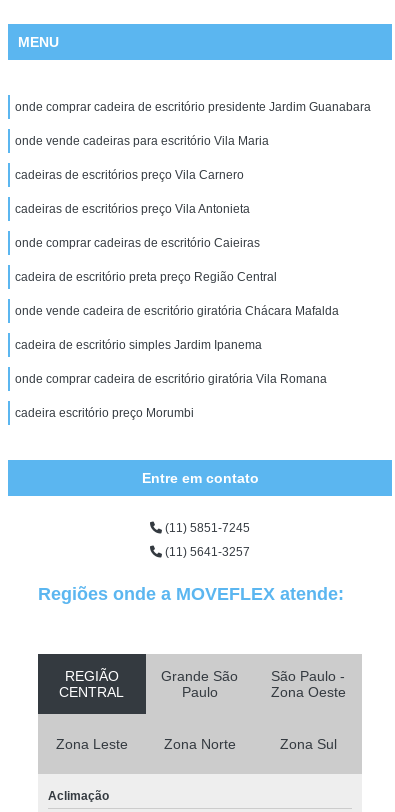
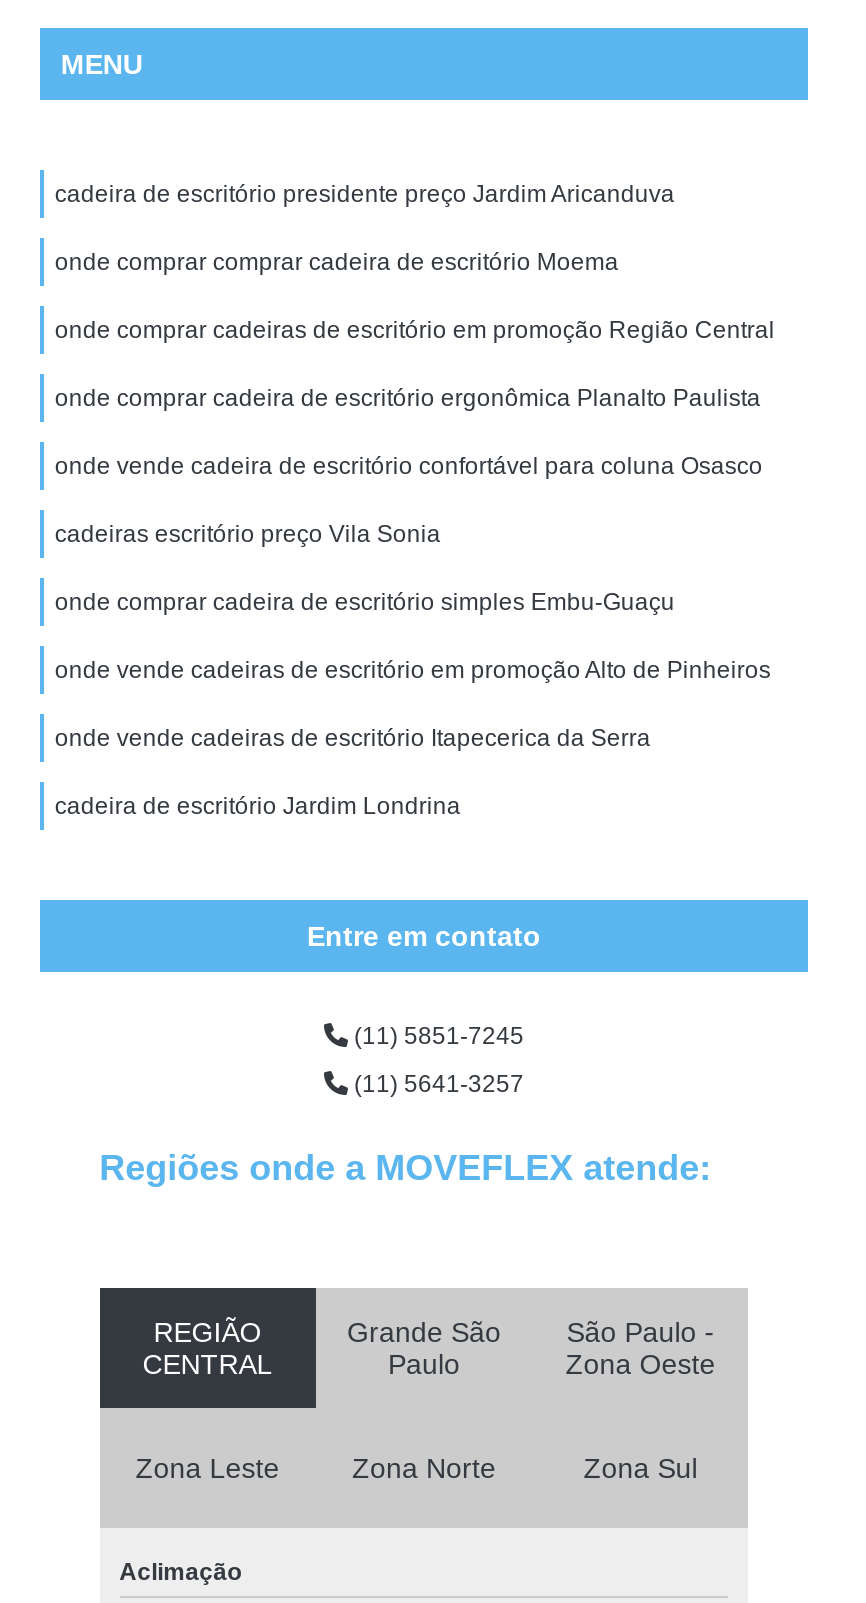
[15,100,371,114] onde comprar cadeira de escritório presidente Jardim Guanabara -> [55,180,675,208] cadeira de escritório presidente preço Jardim Aricanduva
[15,134,269,148] onde vende cadeiras para escritório Vila Maria -> [55,248,619,276] onde comprar comprar cadeira de escritório Moema
[15,168,244,182] cadeiras de escritórios preço Vila Carnero -> [55,316,775,344] onde comprar cadeiras de escritório em promoção Região Central
[15,202,250,216] cadeiras de escritórios preço Vila Antonieta -> [55,384,761,412] onde comprar cadeira de escritório ergonômica Planalto Paulista
[15,236,260,250] onde comprar cadeiras de escritório Caieiras -> [55,452,763,480] onde vende cadeira de escritório confortável para coluna Osasco
[15,270,277,284] cadeira de escritório preta preço Região Central -> [55,520,441,548] cadeiras escritório preço Vila Sonia
[15,304,339,318] onde vende cadeira de escritório giratória Chácara Mafalda -> [55,588,675,616] onde comprar cadeira de escritório simples Embu-Guaçu
[15,338,262,352] cadeira de escritório simples Jardim Ipanema -> [55,656,771,684] onde vende cadeiras de escritório em promoção Alto de Pinheiros
[15,372,327,386] onde comprar cadeira de escritório giratória Vila Romana -> [55,724,651,752] onde vende cadeiras de escritório Itapecerica da Serra
[15,406,194,420] cadeira escritório preço Morumbi -> [55,792,461,820] cadeira de escritório Jardim Londrina

